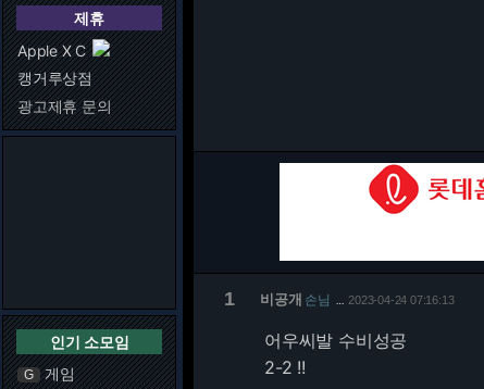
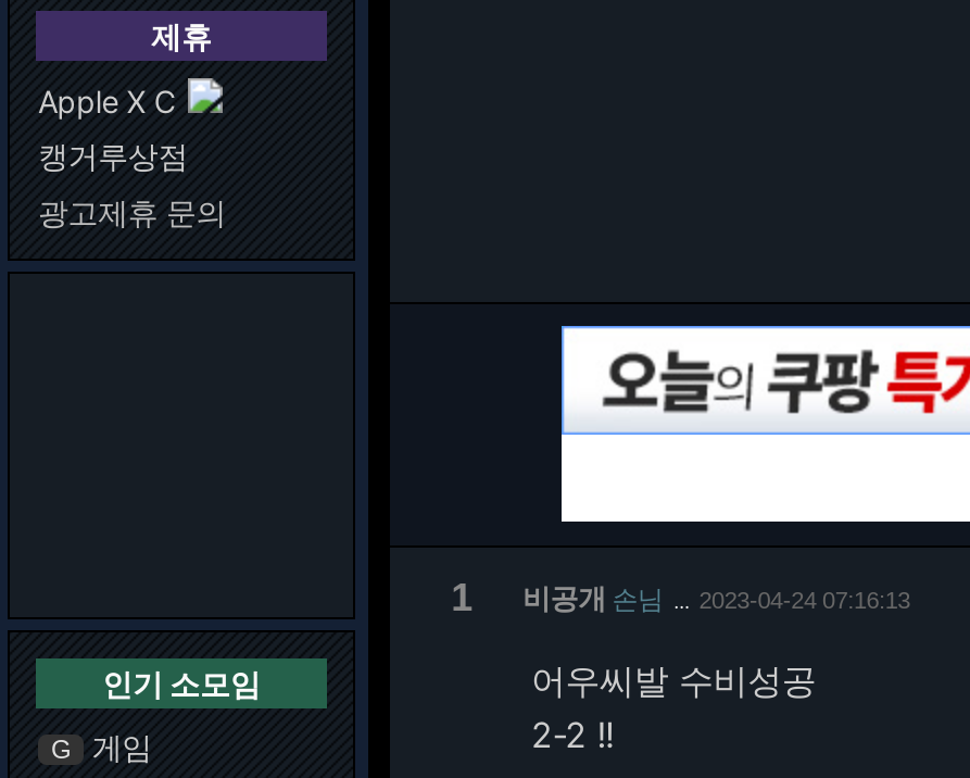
[278,162,481,217] [image] -> [559,324,963,437] [image]

